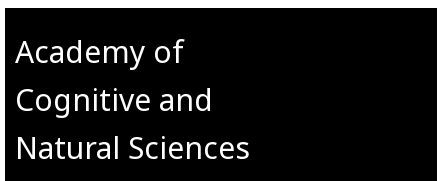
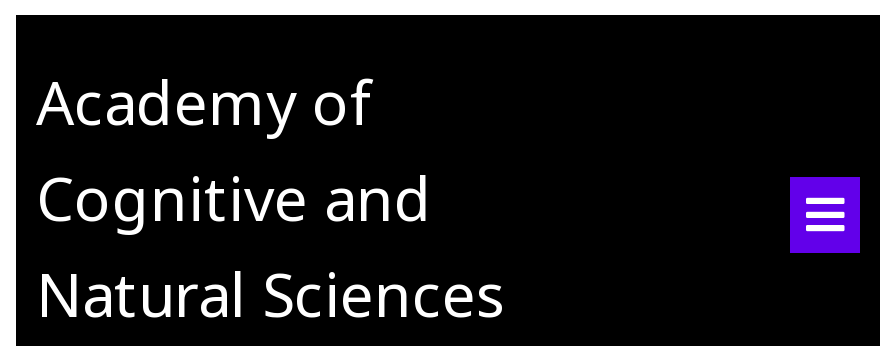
none -> [788,175,862,255] [image]

